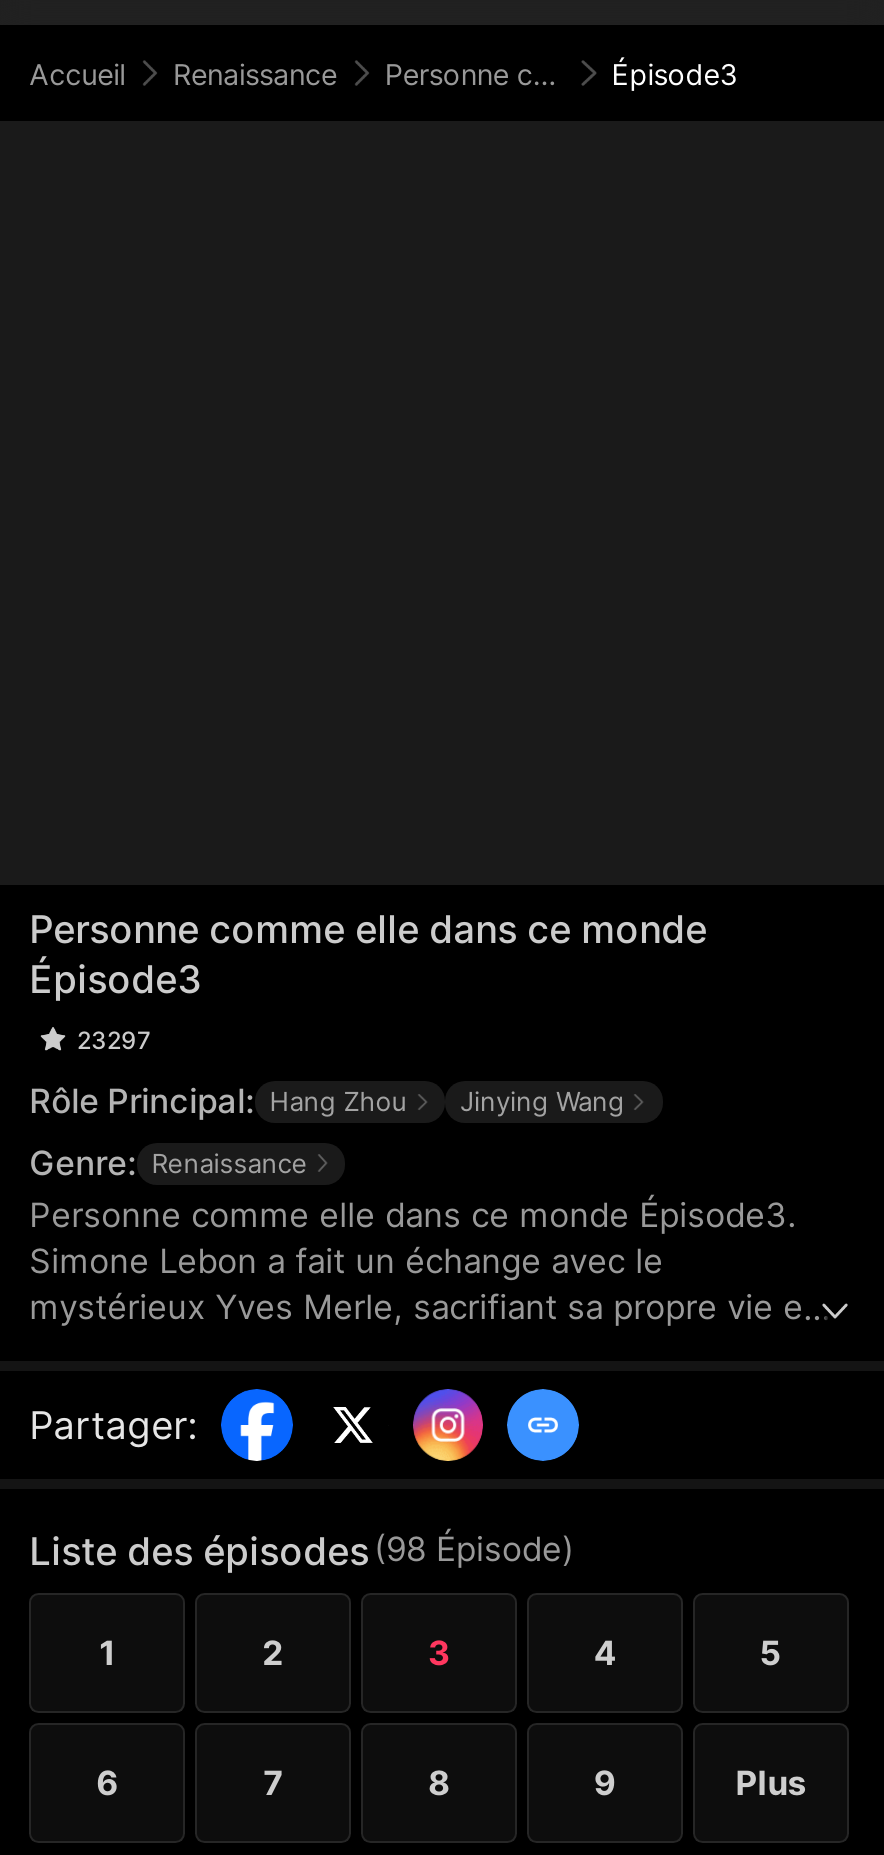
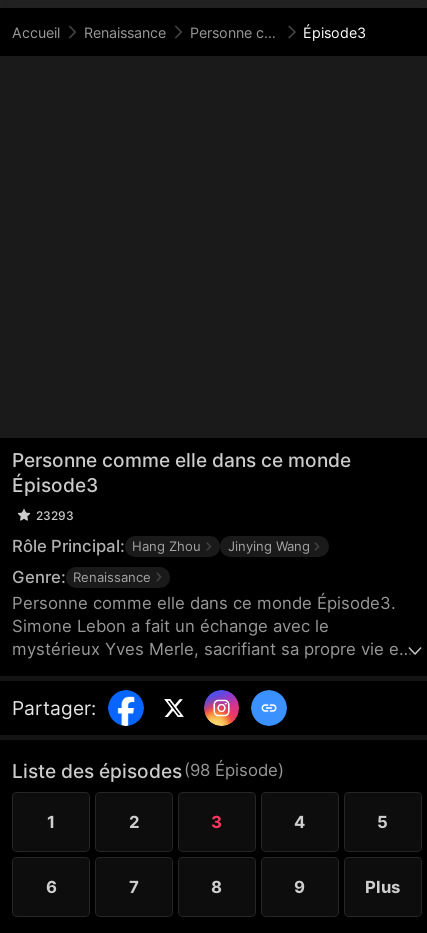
[77,1025,151,1055] 23297 -> [36,508,74,523] 23293

